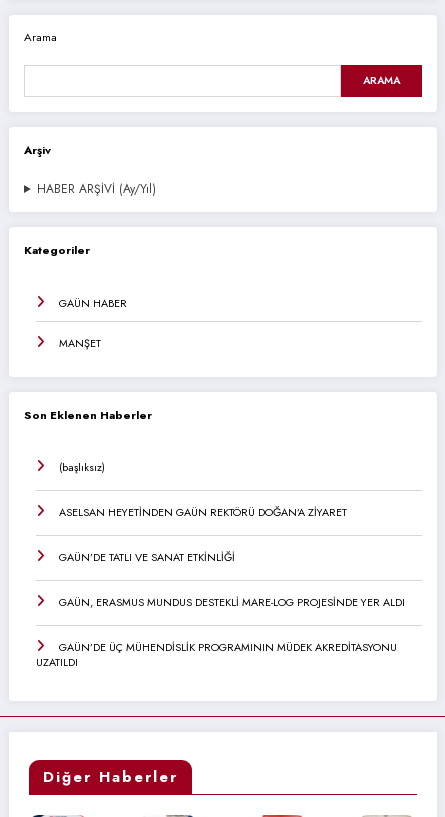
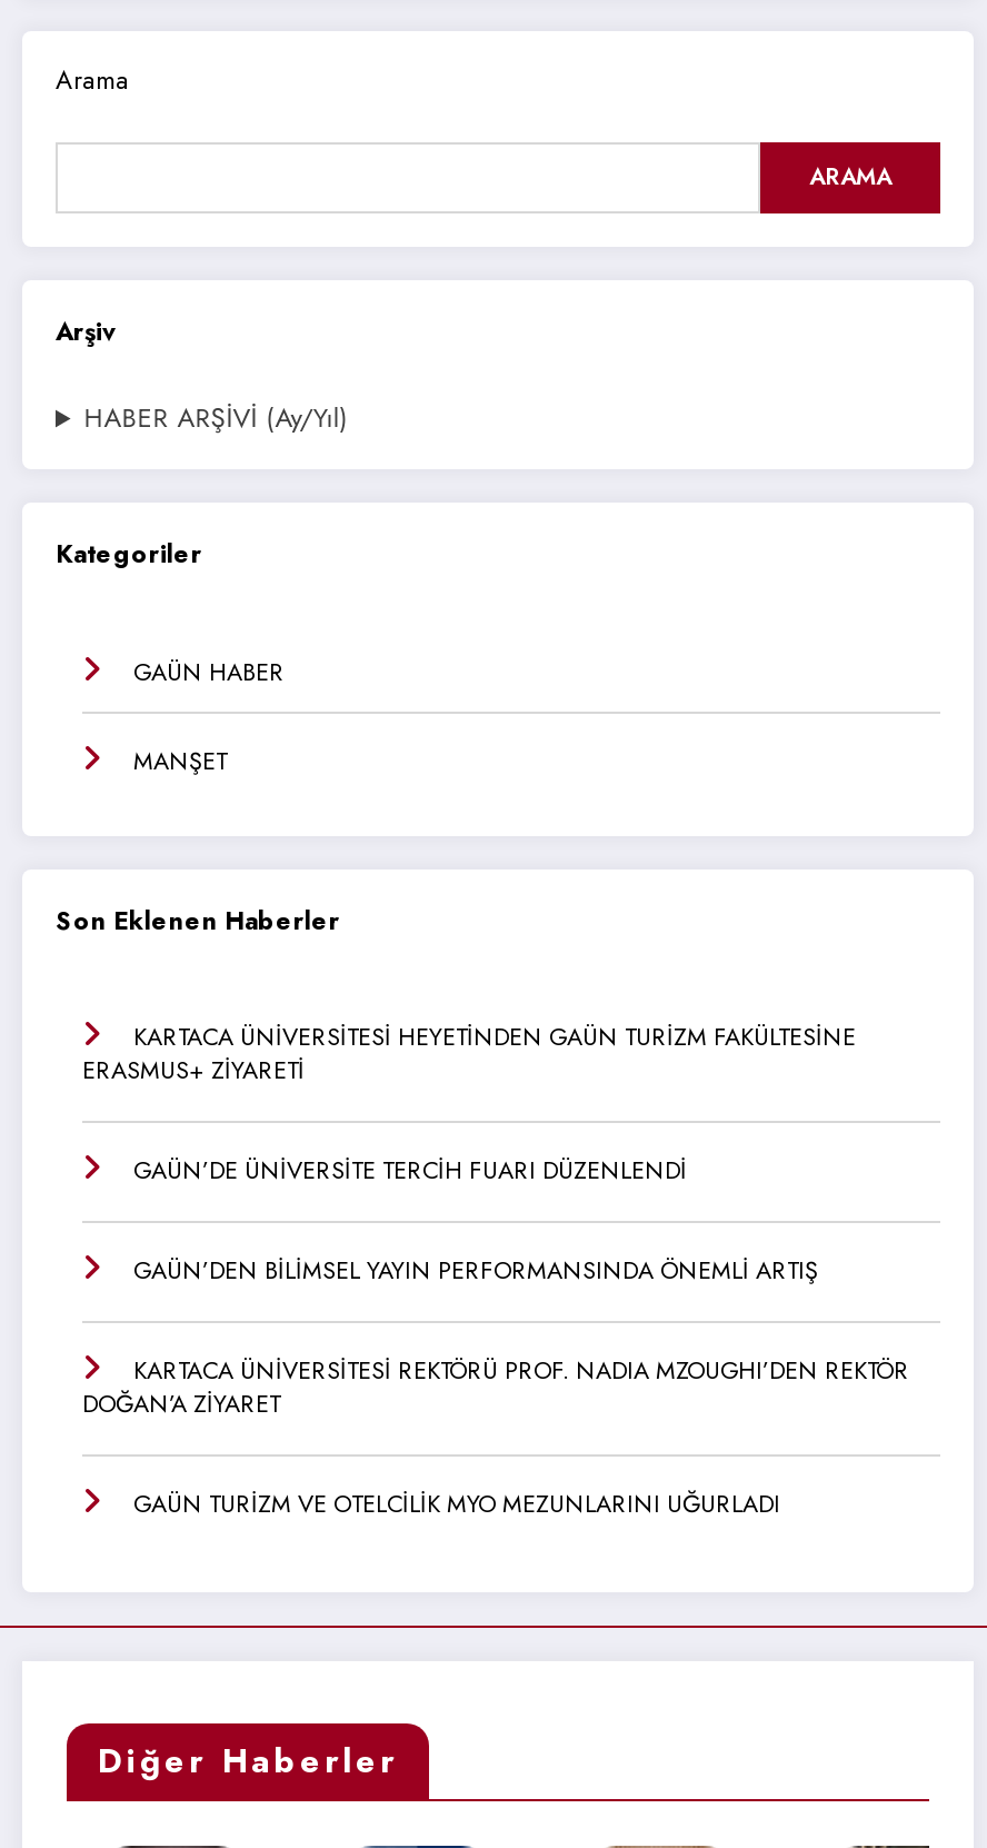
[59,459,105,475] (başlıksız) -> [82,1019,856,1088] KARTACA ÜNİVERSİTESİ HEYETİNDEN GAÜN TURİZM FAKÜLTESİNE | ERASMUS+ ZİYARETİ
[59,504,347,520] ASELSAN HEYETİNDEN GAÜN REKTÖRÜ DOĞAN’A ZİYARET -> [133,1152,687,1188] GAÜN’DE ÜNİVERSİTE TERCİH FUARI DÜZENLENDİ
[59,549,235,565] GAÜN’DE TATLI VE SANAT ETKİNLİĞİ -> [133,1252,818,1288] GAÜN’DEN BİLİMSEL YAYIN PERFORMANSINDA ÖNEMLİ ARTIŞ
[59,594,405,610] GAÜN, ERASMUS MUNDUS DESTEKLİ MARE-LOG PROJESİNDE YER ALDI -> [82,1353,909,1421] KARTACA ÜNİVERSİTESİ REKTÖRÜ PROF. NADIA MZOUGHI’DEN REKTÖR | DOĞAN’A ZİYARET
[36,639,397,670] GAÜN’DE ÜÇ MÜHENDİSLİK PROGRAMININ MÜDEK AKREDİTASYONU | UZATILDI -> [133,1486,780,1522] GAÜN TURİZM VE OTELCİLİK MYO MEZUNLARINI UĞURLADI

